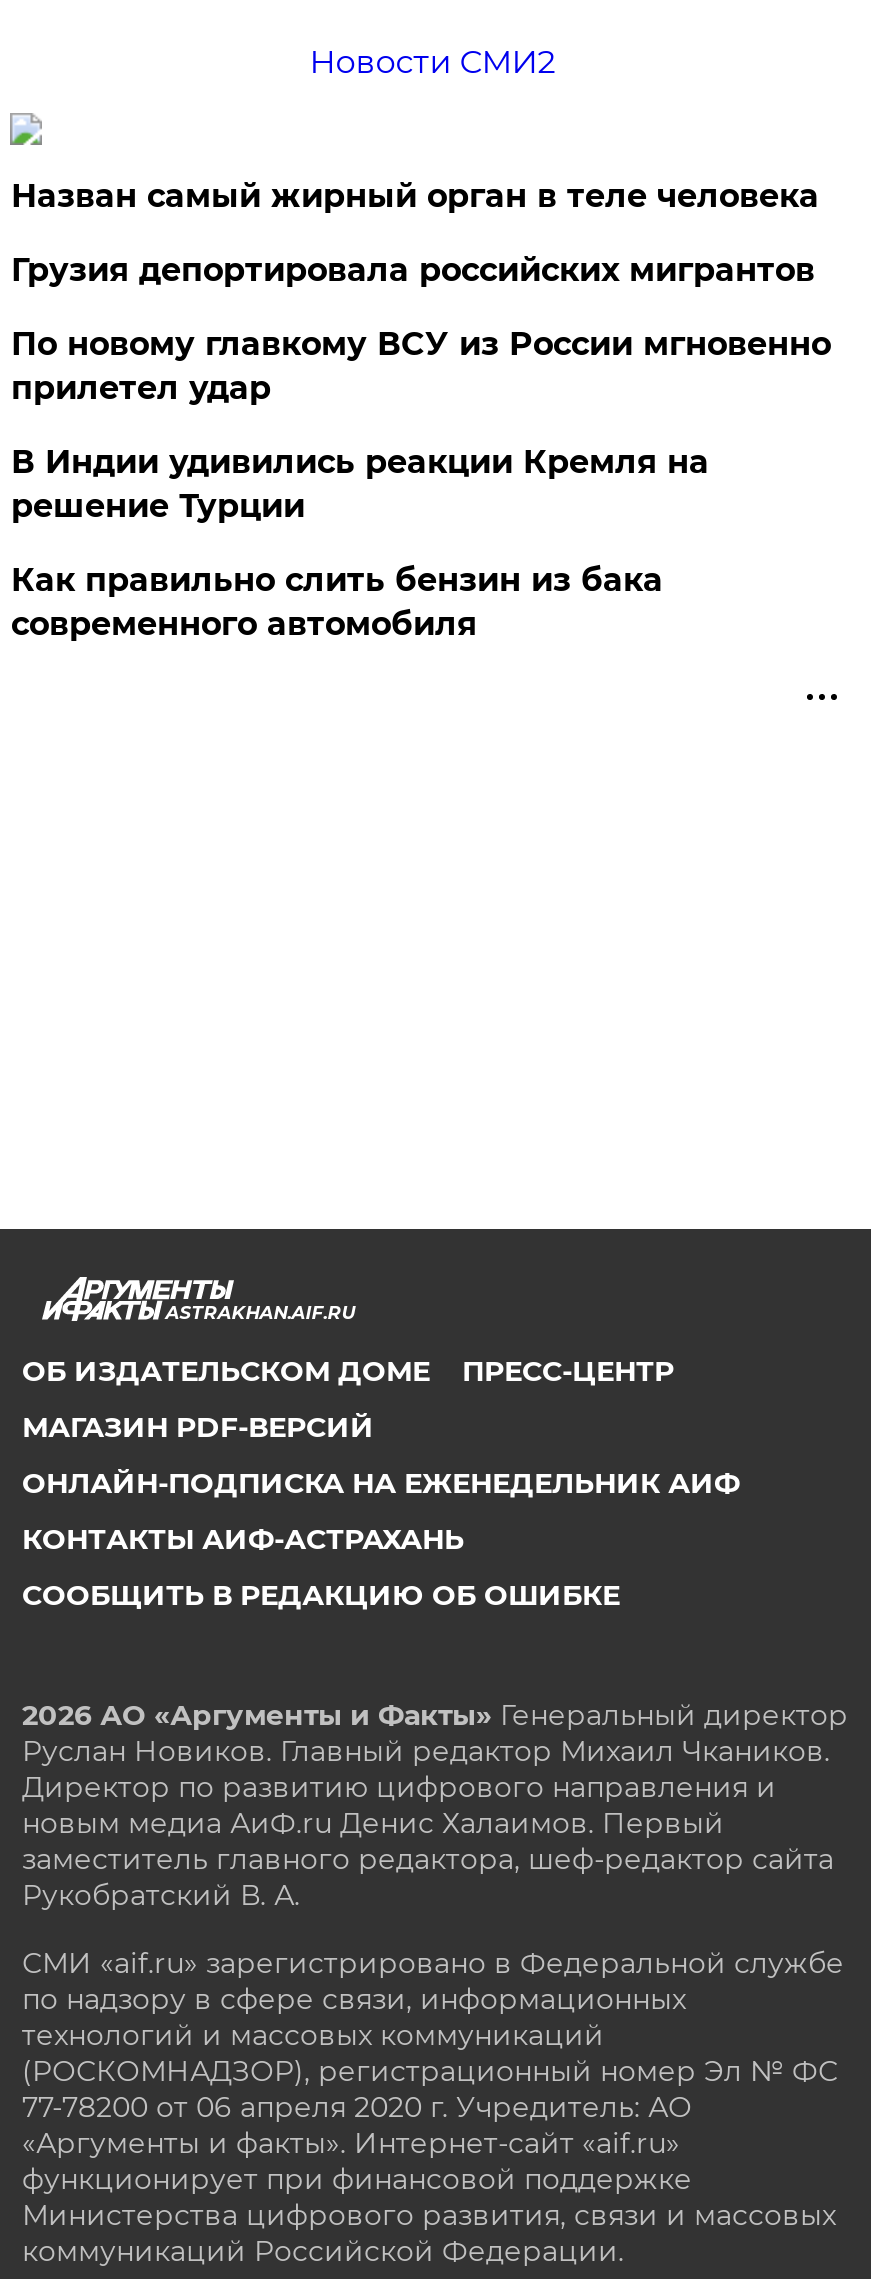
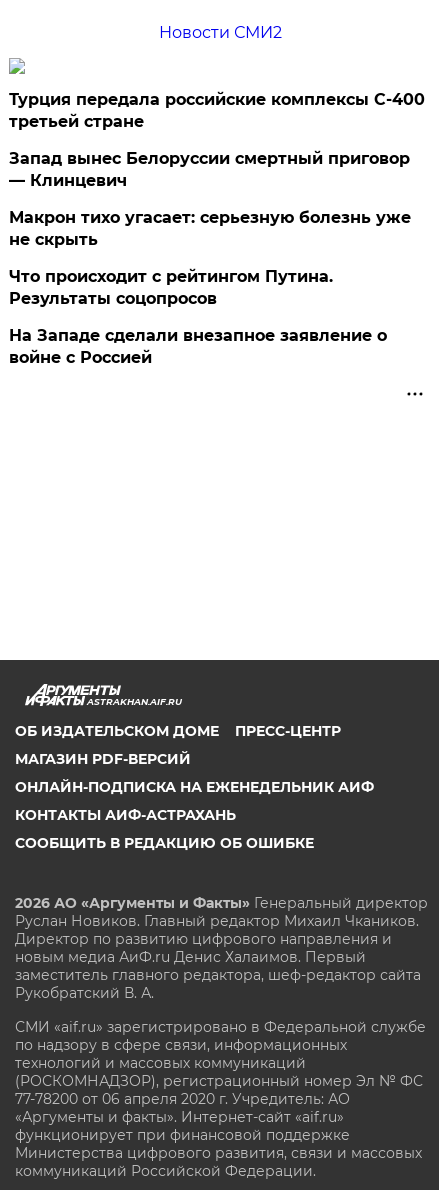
[11,177,819,215] Назван самый жирный орган в теле человека -> [9,90,425,131] Турция передала российские комплексы С-400 | третьей стране
[11,251,815,289] Грузия депортировала российских мигрантов -> [9,149,410,190] Запад вынес Белоруссии смертный приговор | — Клинцевич
[11,325,831,407] По новому главкому ВСУ из России мгновенно | прилетел удар -> [9,208,411,249] Макрон тихо угасает: серьезную болезнь уже | не скрыть
[11,443,709,525] В Индии удивились реакции Кремля на | решение Турции -> [9,267,333,308] Что происходит с рейтингом Путина. | Результаты соцопросов
[11,561,663,643] Как правильно слить бензин из бака | современного автомобиля -> [9,326,387,367] На Западе сделали внезапное заявление о | войне с Россией

